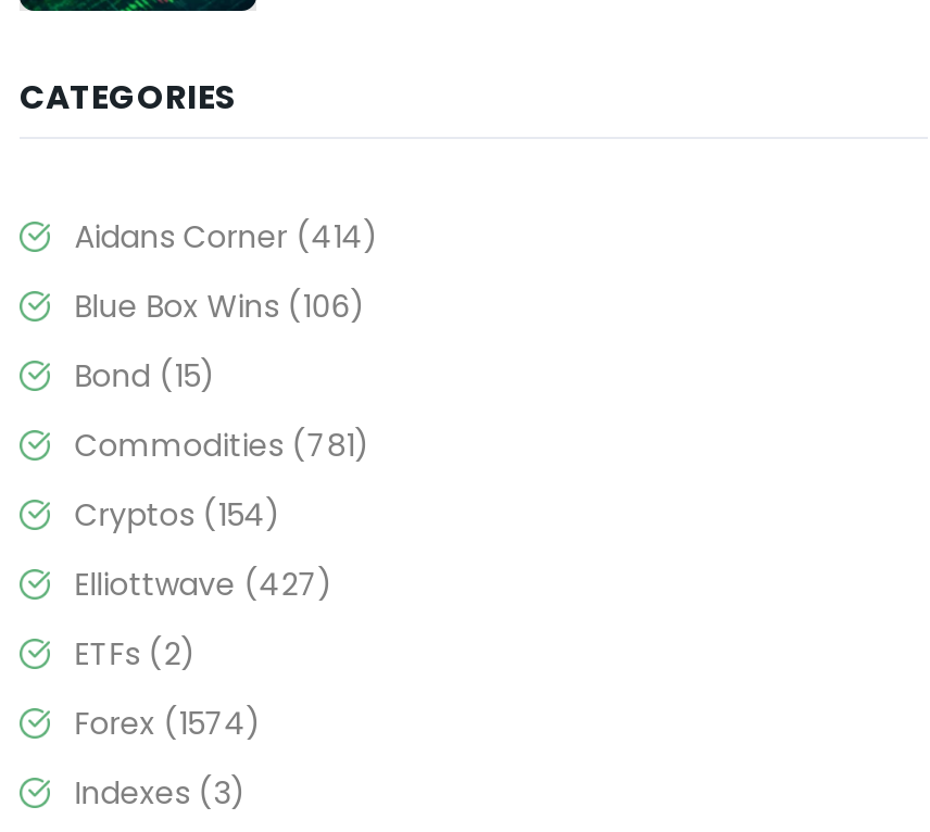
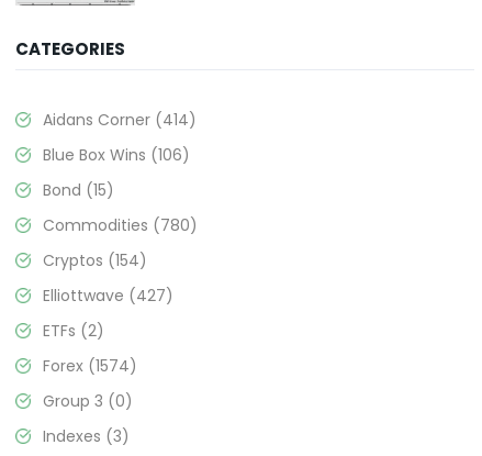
[74,423,370,467] Commodities (781) -> [43,214,198,236] Commodities (780)
none -> [43,390,133,412] Group 3 (0)

